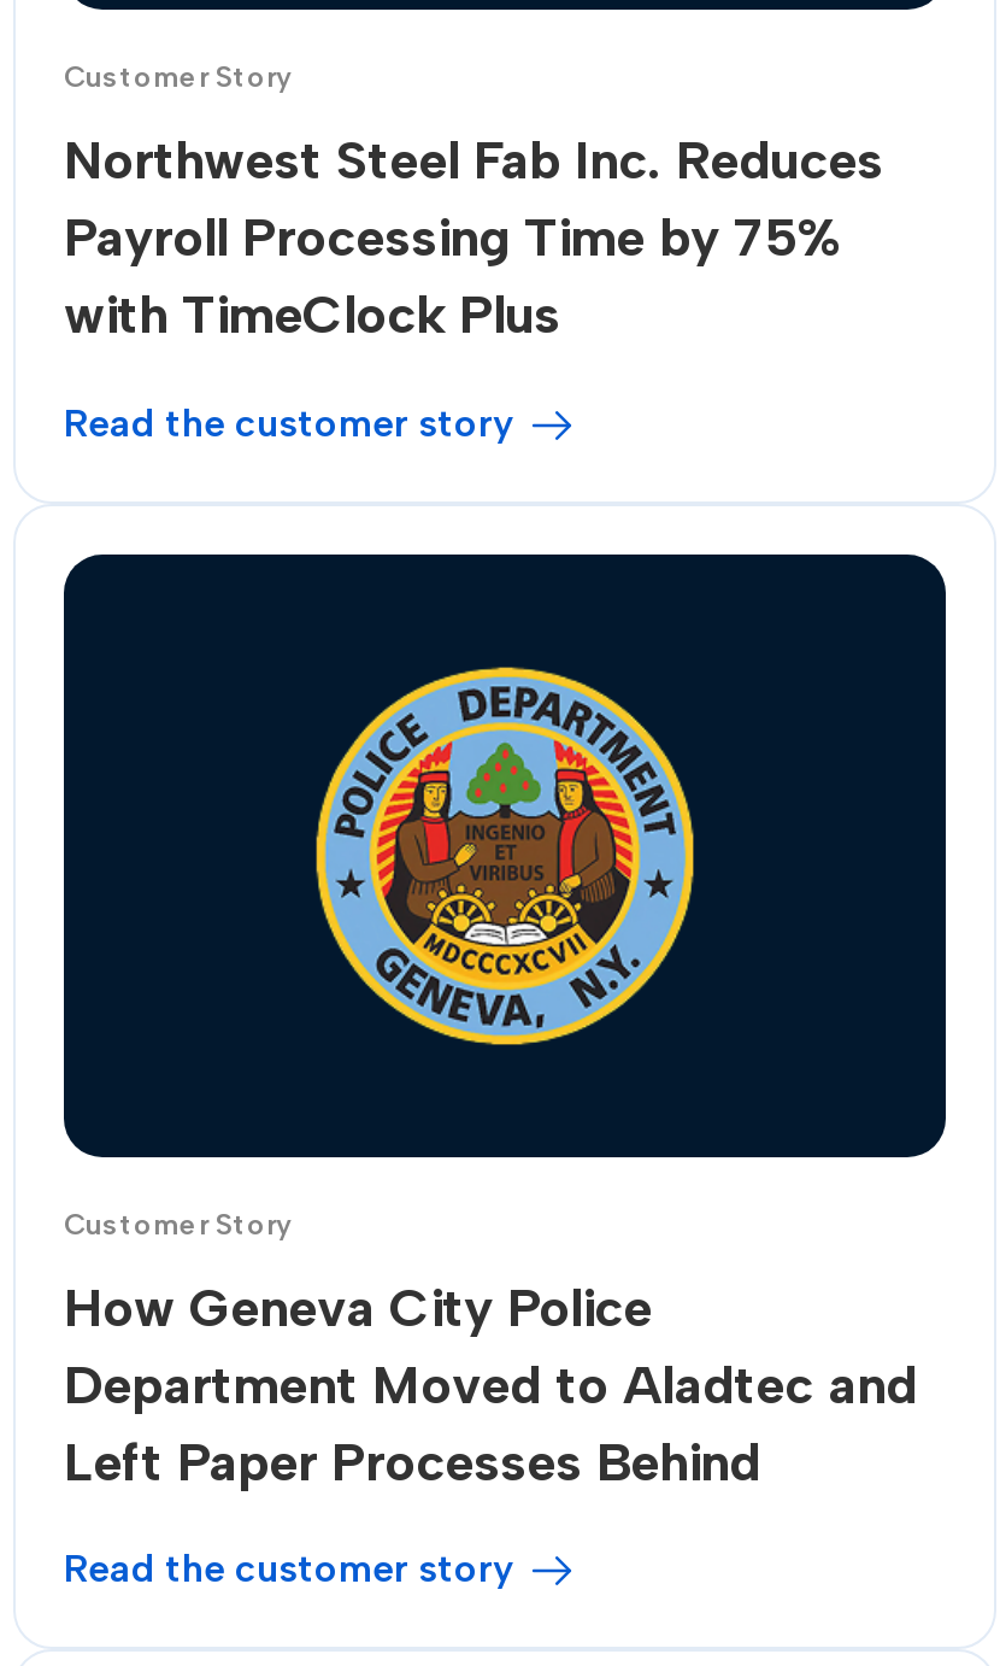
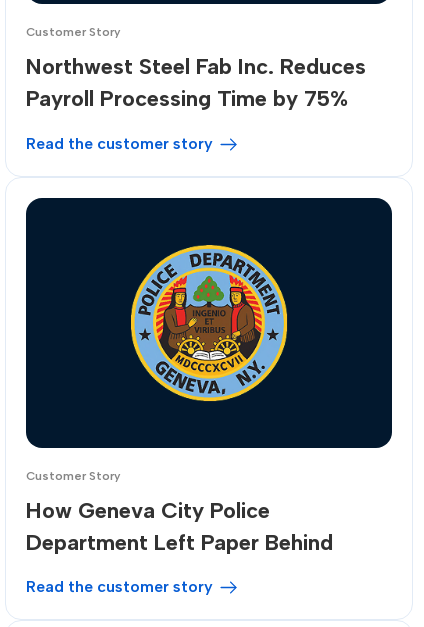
[64,282,560,347] with TimeClock Plus -> none
[64,1351,917,1494] Department Moved to Aladtec and | Left Paper Processes Behind -> [26,528,333,555] Department Left Paper Behind

